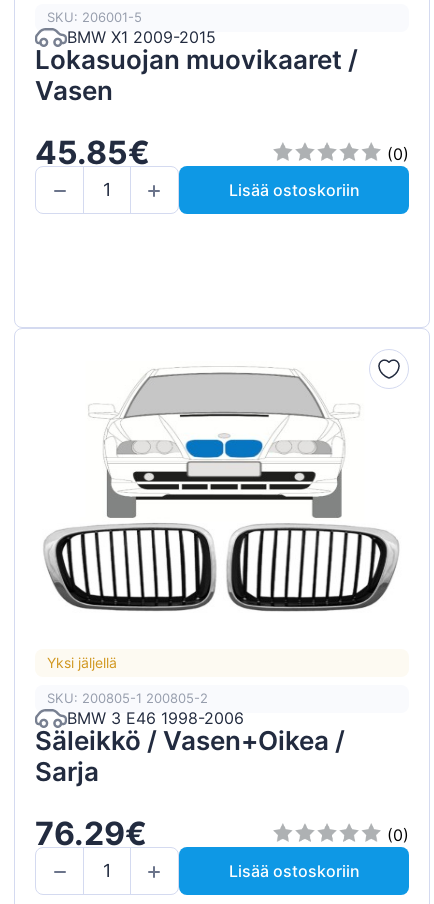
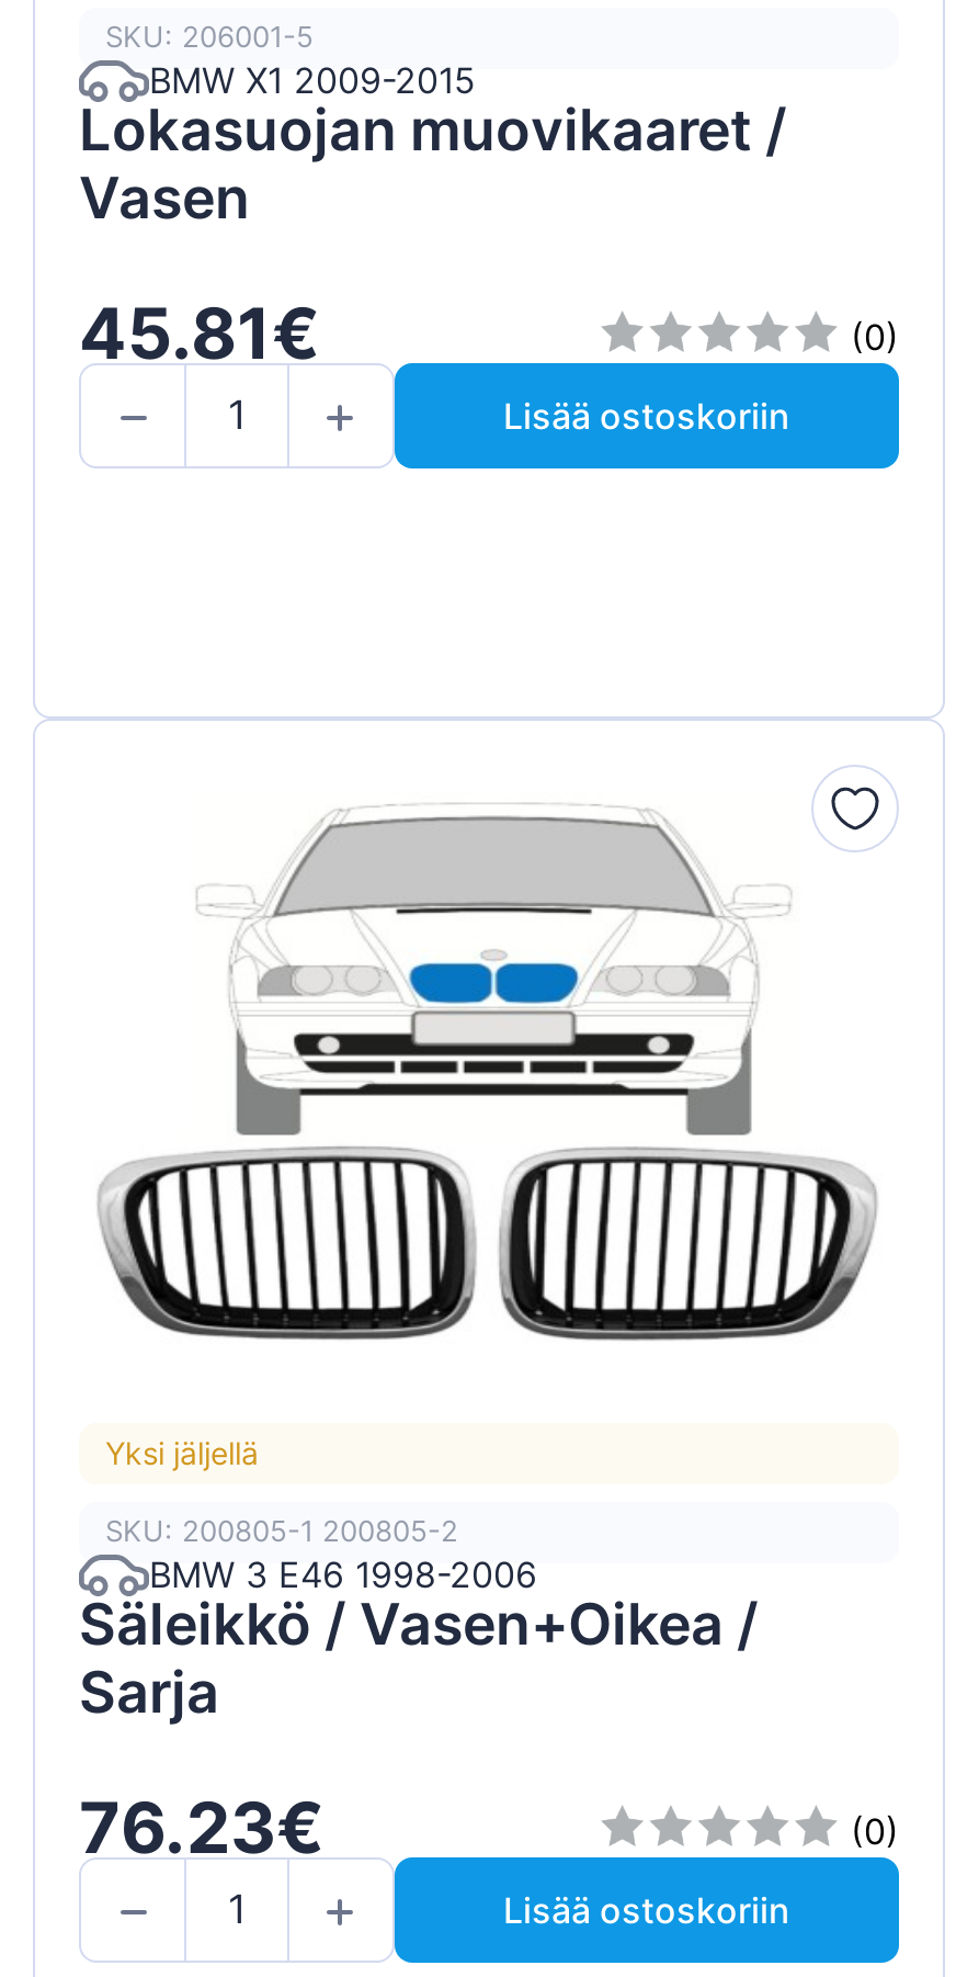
[35,133,150,172] 45.85€ -> [79,291,320,377] 45.81€
[35,814,147,853] 76.29€ -> [79,1785,325,1871] 76.23€

